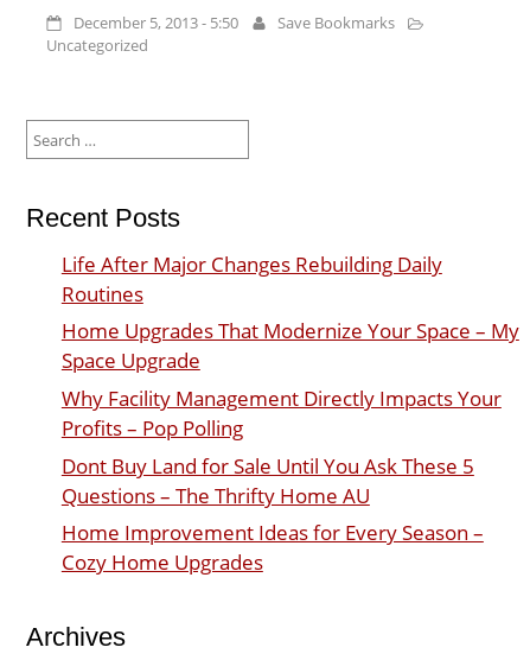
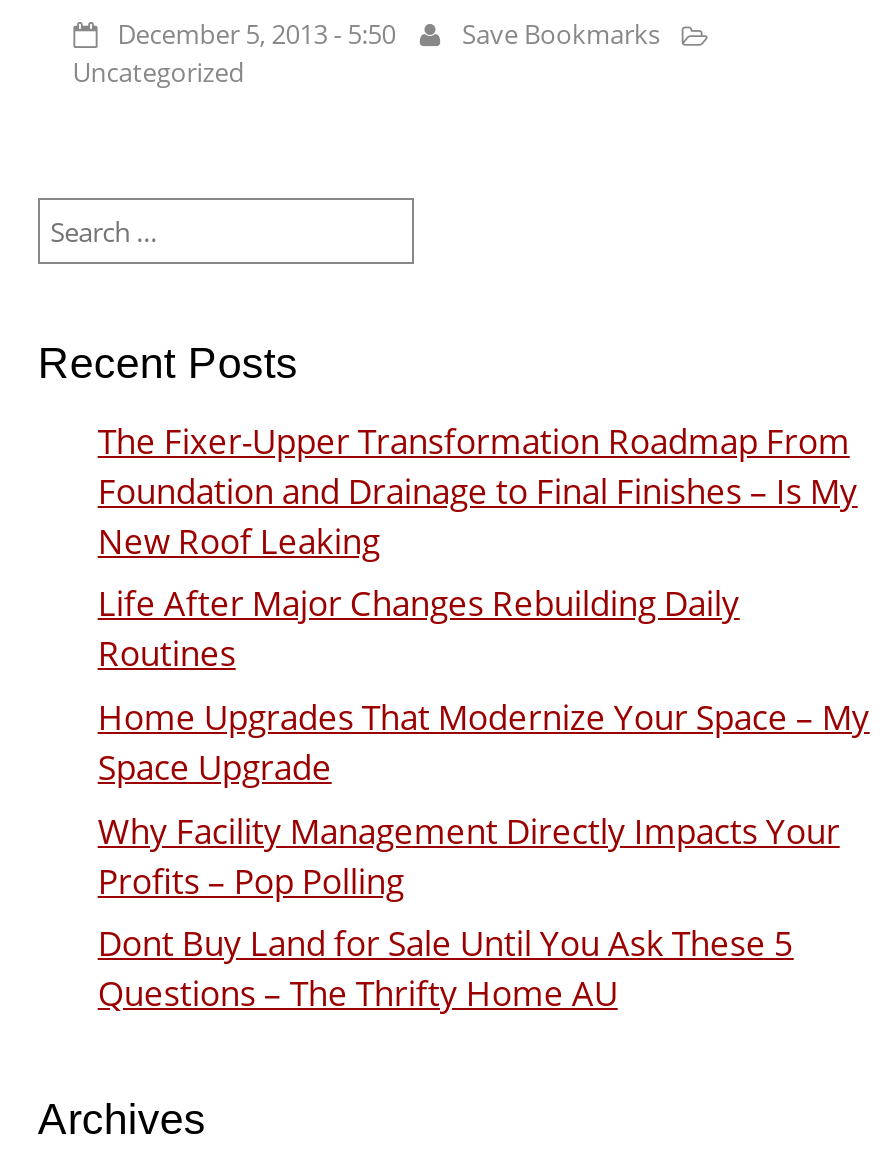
none -> [98,417,858,563] The Fixer-Upper Transformation Roadmap From | Foundation and Drainage to Final Finishes – Is My | New Roof Leaking
moved [61,250,519,509] -> [98,580,870,1017]: Life After Major Changes Rebuilding Daily | Routines | Home Upgrades That Modernize Your Space – My | Space Upgrade | Why Facility Management Directly Impacts Your | Profits – Pop Polling | Dont Buy Land for Sale Until You Ask These 5 | Questions – The Thrifty Home AU
[61,519,484,576] Home Improvement Ideas for Every Season – | Cozy Home Upgrades -> none

